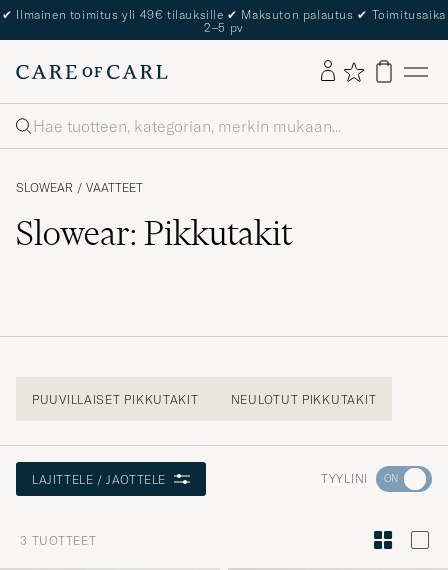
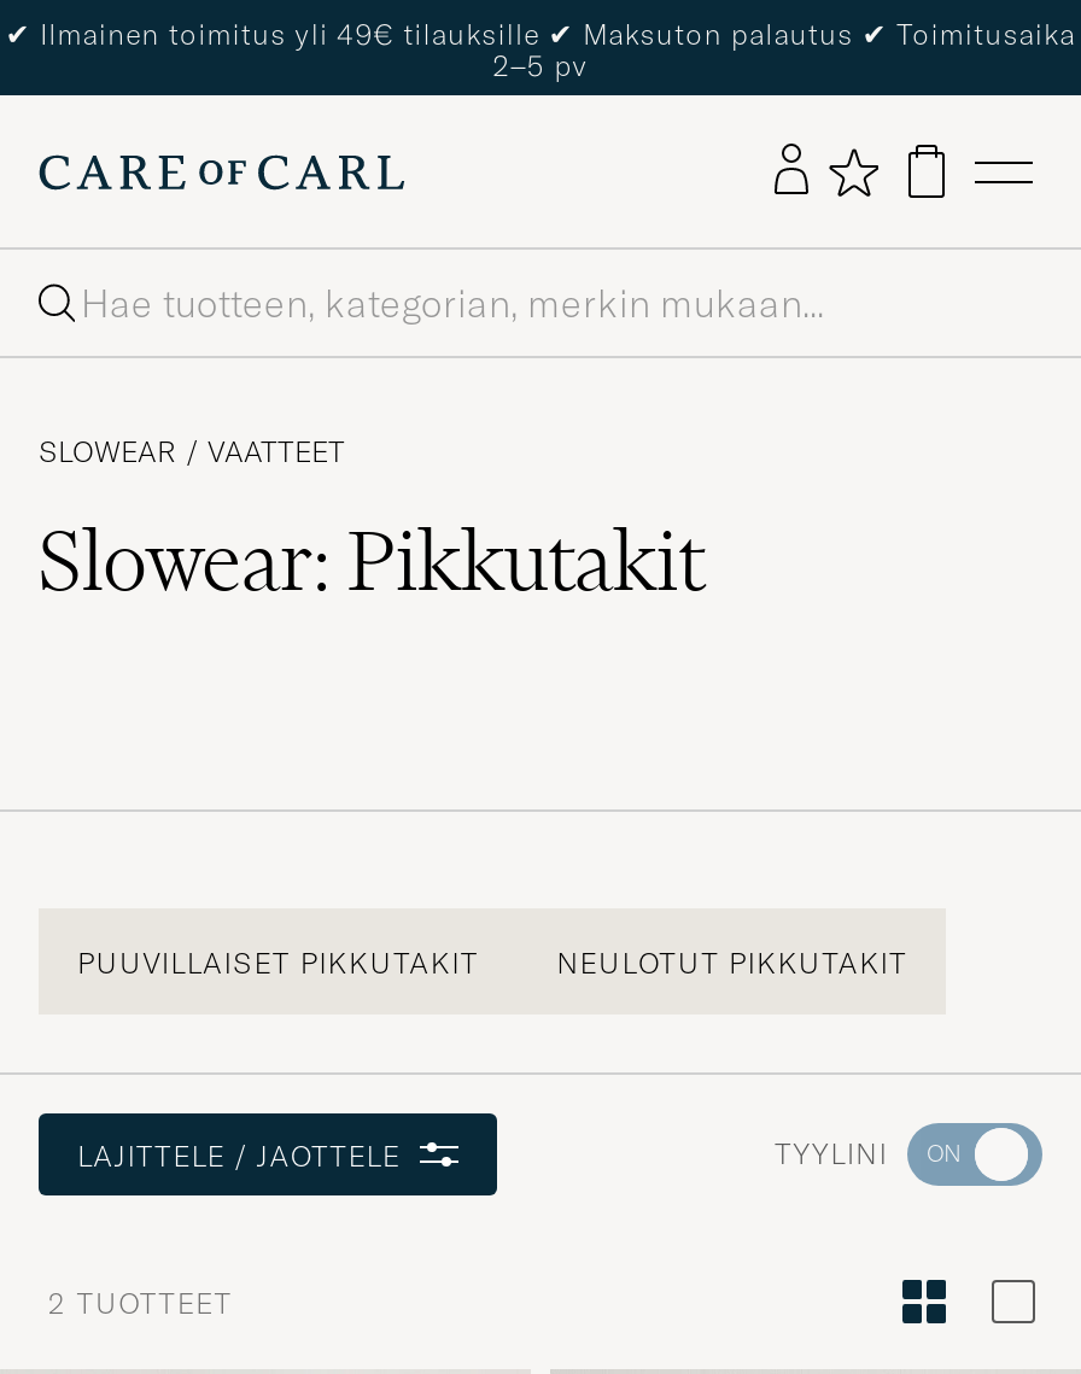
[20,533,96,548] 3 TUOTTEET -> [48,1284,233,1320] 2 TUOTTEET

